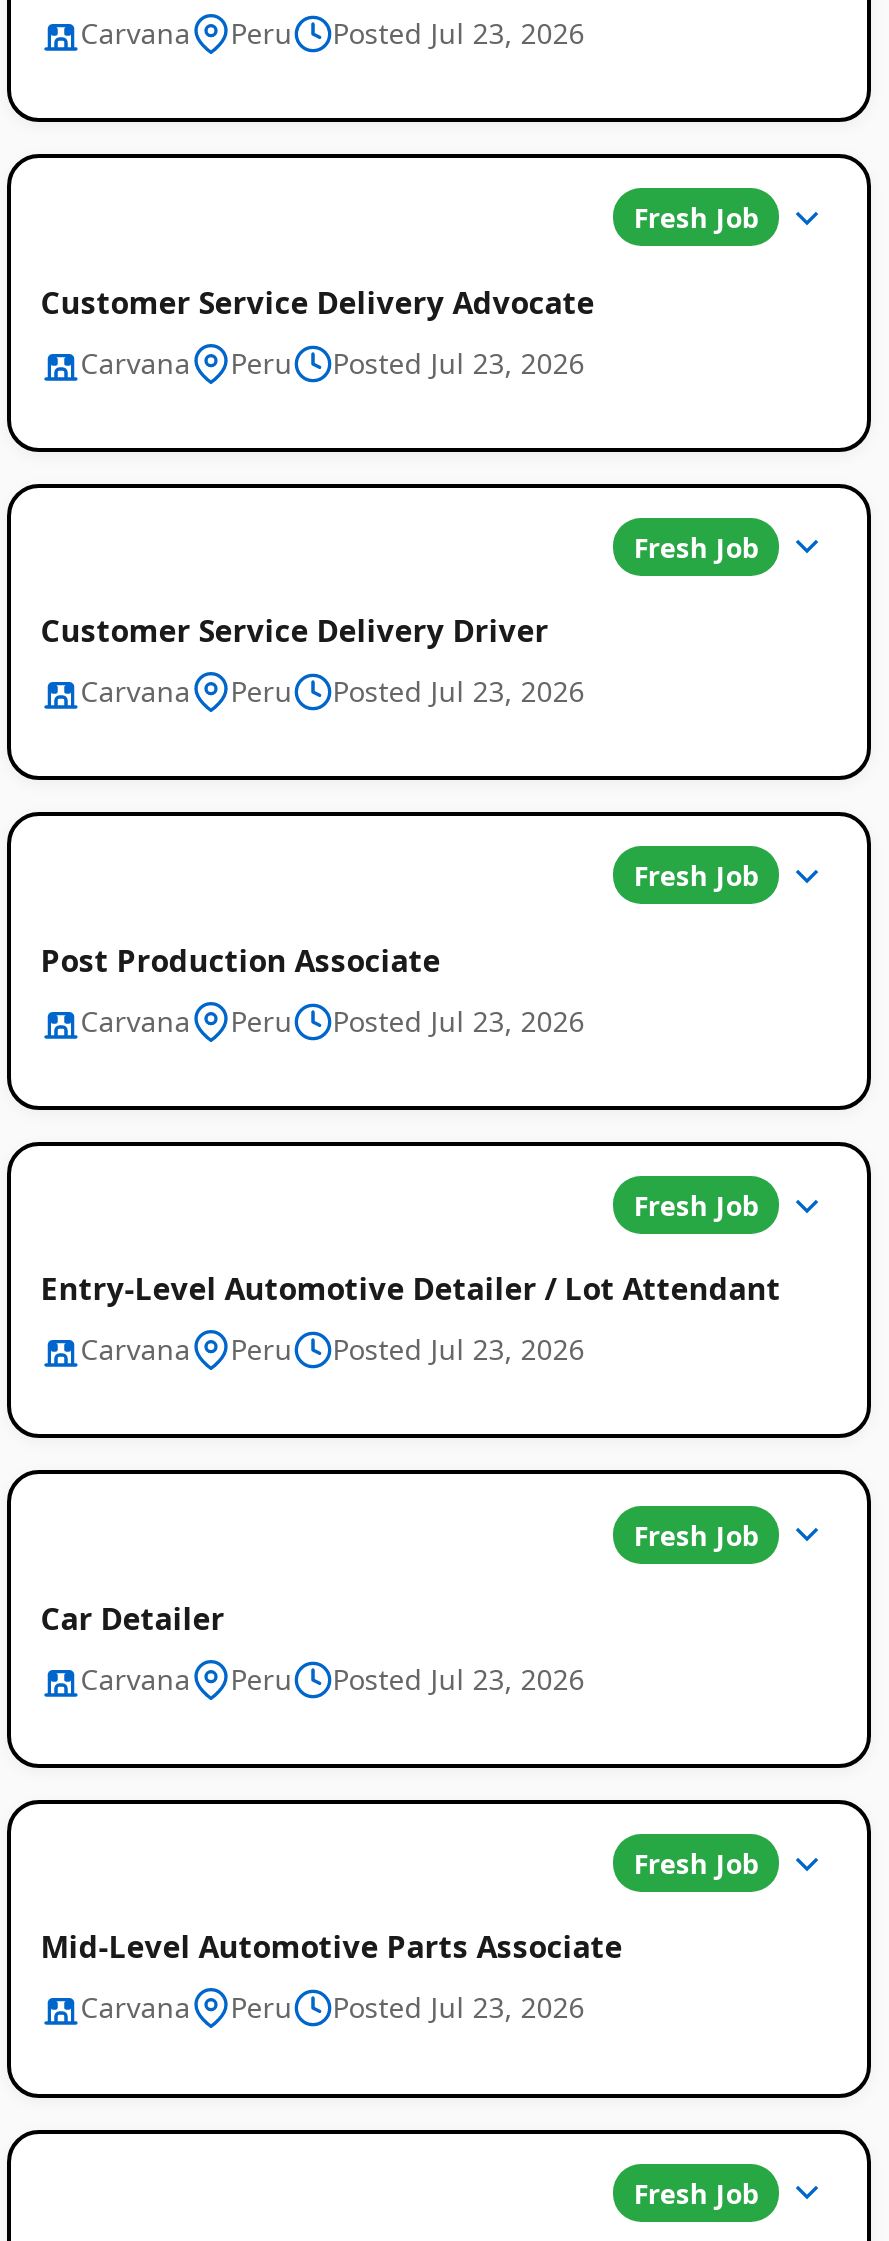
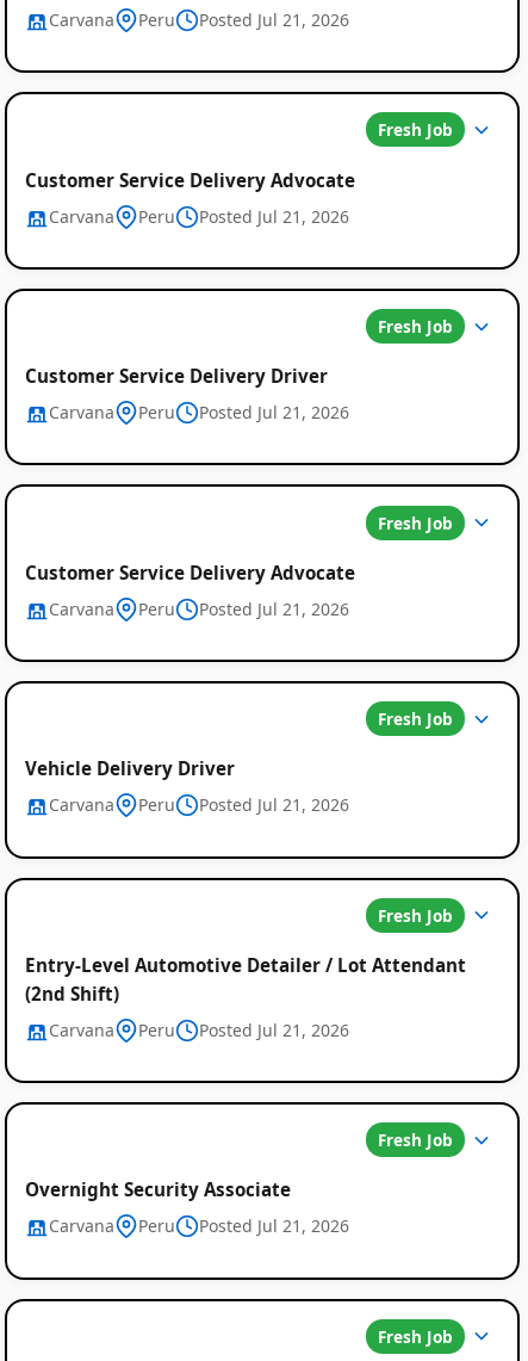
[80,14,584,52] Carvana Peru Posted Jul 23, 2026 -> [49,8,349,31] Carvana Peru Posted Jul 21, 2026
[80,343,584,381] Carvana Peru Posted Jul 23, 2026 -> [49,205,349,227] Carvana Peru Posted Jul 21, 2026
[80,672,584,710] Carvana Peru Posted Jul 23, 2026 -> [49,401,349,424] Carvana Peru Posted Jul 21, 2026
[40,940,440,980] Post Production Associate -> [25,560,355,584] Customer Service Delivery Advocate
[80,1002,584,1040] Carvana Peru Posted Jul 23, 2026 -> [49,597,349,620] Carvana Peru Posted Jul 21, 2026
none -> [25,757,234,780] Vehicle Delivery Driver
moved [40,1269,780,1309] -> [25,953,466,977]: Entry-Level Automotive Detailer / Lot Attendant
[80,1331,584,1369] Carvana Peru Posted Jul 23, 2026 -> [49,794,349,816] Carvana Peru Posted Jul 21, 2026
[40,1598,224,1638] Car Detailer -> [25,982,119,1005] (2nd Shift)
[80,1660,584,1698] Carvana Peru Posted Jul 23, 2026 -> [49,1019,349,1041] Carvana Peru Posted Jul 21, 2026
[40,1927,622,1967] Mid-Level Automotive Parts Associate -> [25,1178,290,1202] Overnight Security Associate
[80,1989,584,2027] Carvana Peru Posted Jul 23, 2026 -> [49,1215,349,1237] Carvana Peru Posted Jul 21, 2026

